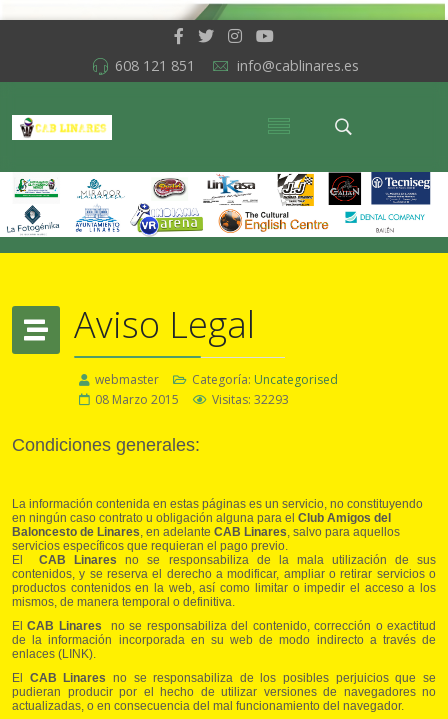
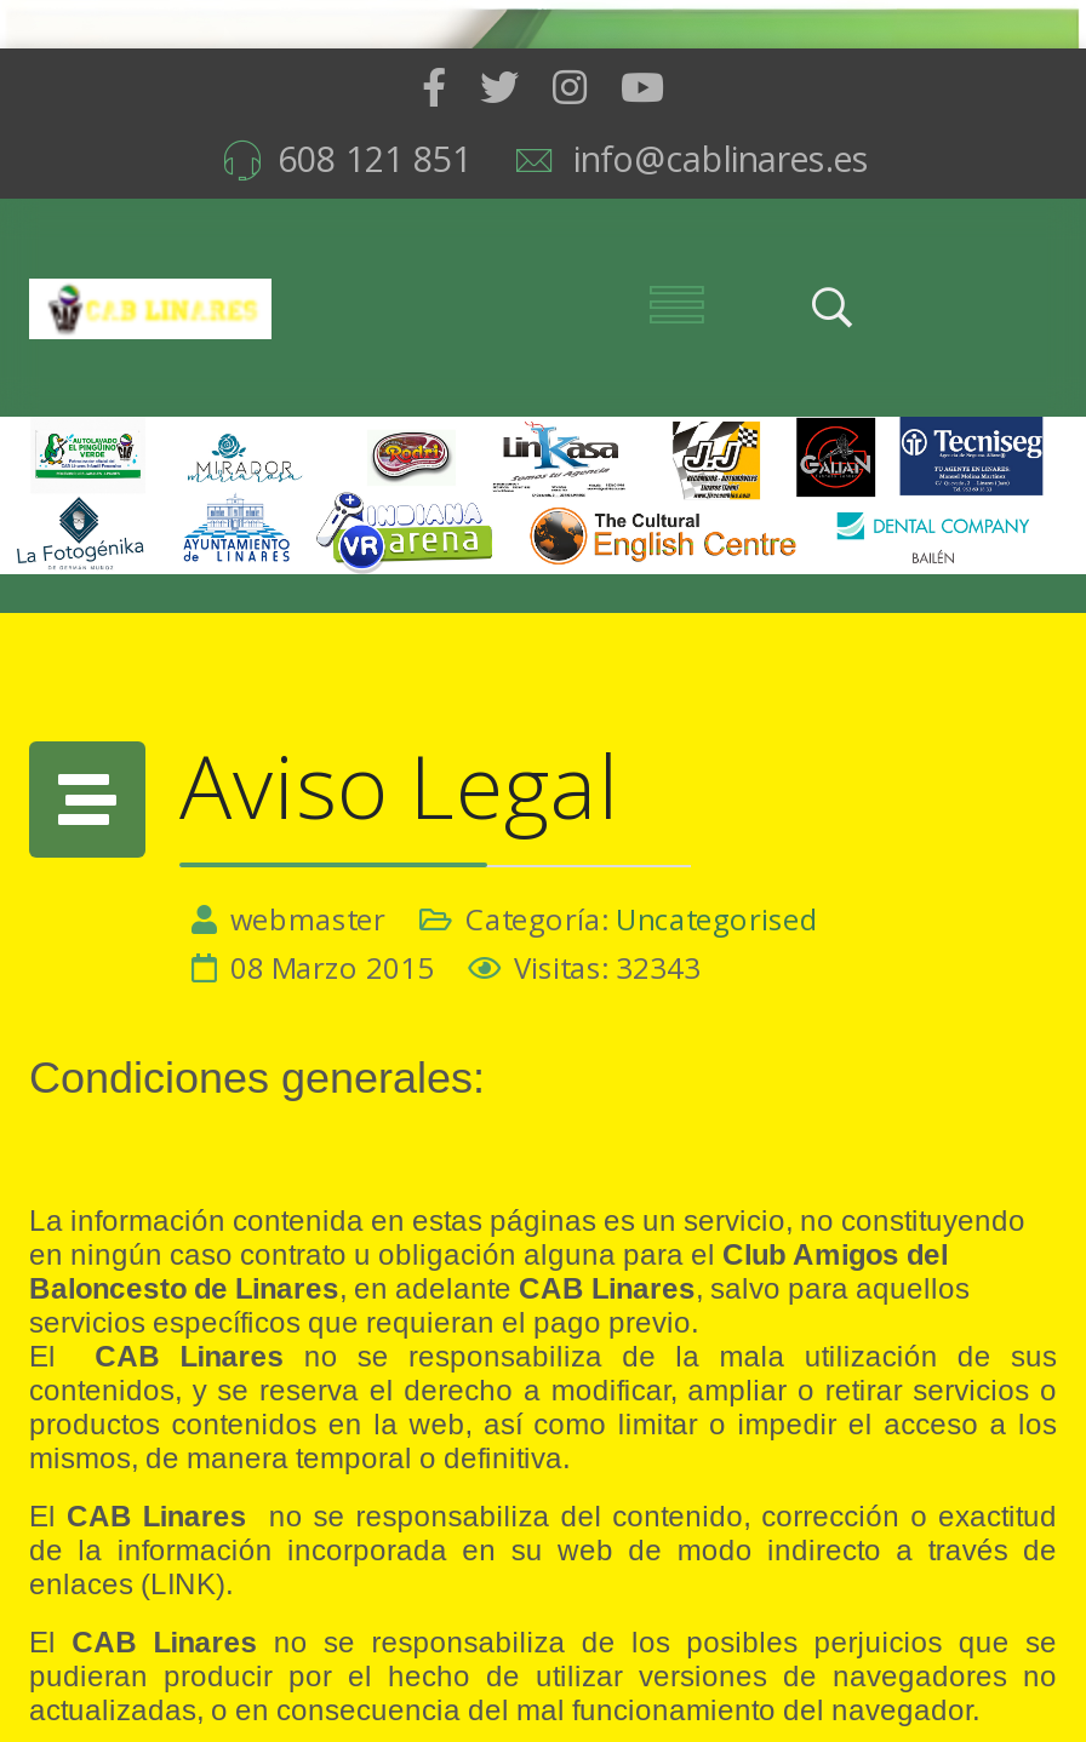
[95,391,289,408] 08 Marzo 2015 Visitas: 32293 -> [230,947,701,988] 08 Marzo 2015 Visitas: 32343

